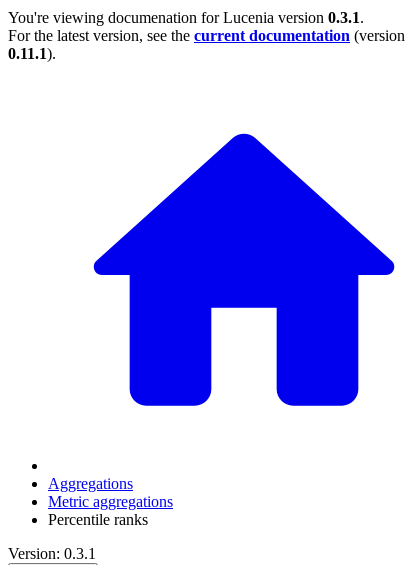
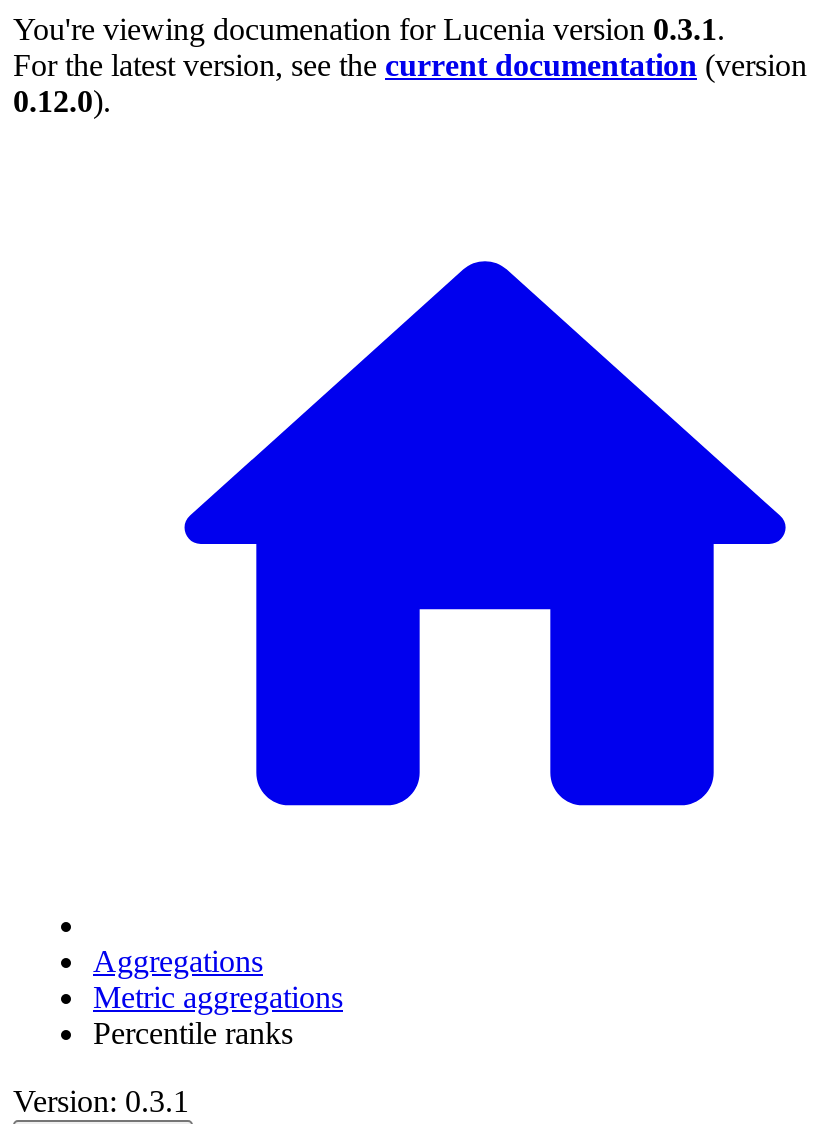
[8,45,56,62] 0.11.1). -> [13,83,111,117] 0.12.0).

